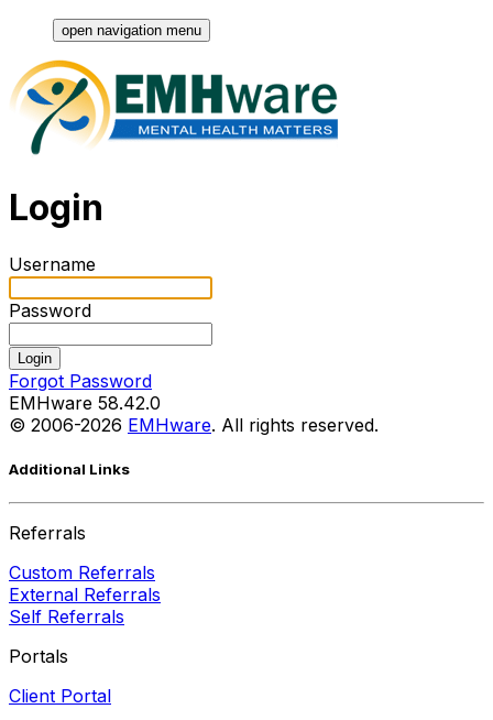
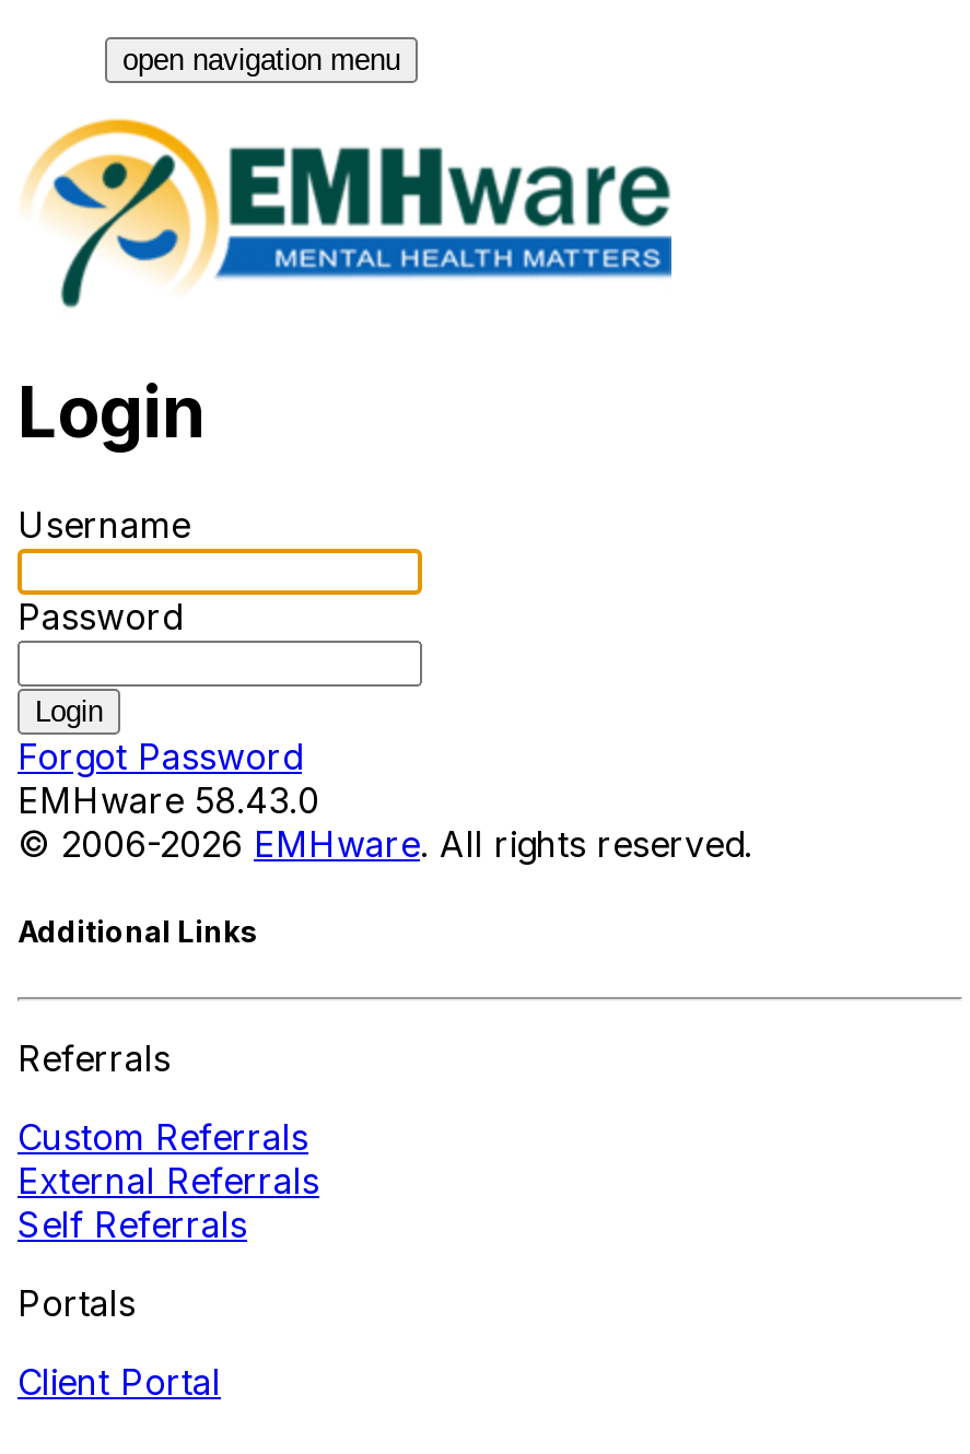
[9,392,161,414] EMHware 58.42.0 -> [17,778,319,822] EMHware 58.43.0

